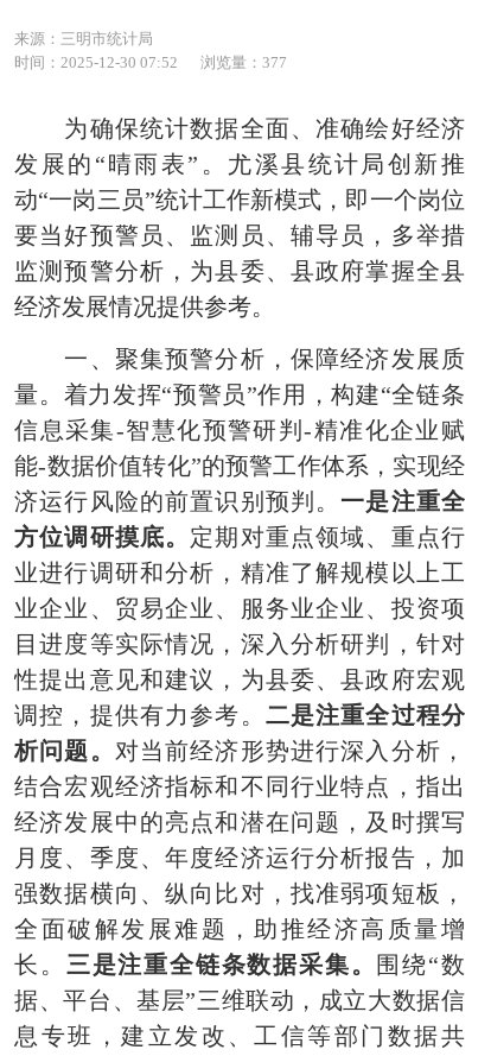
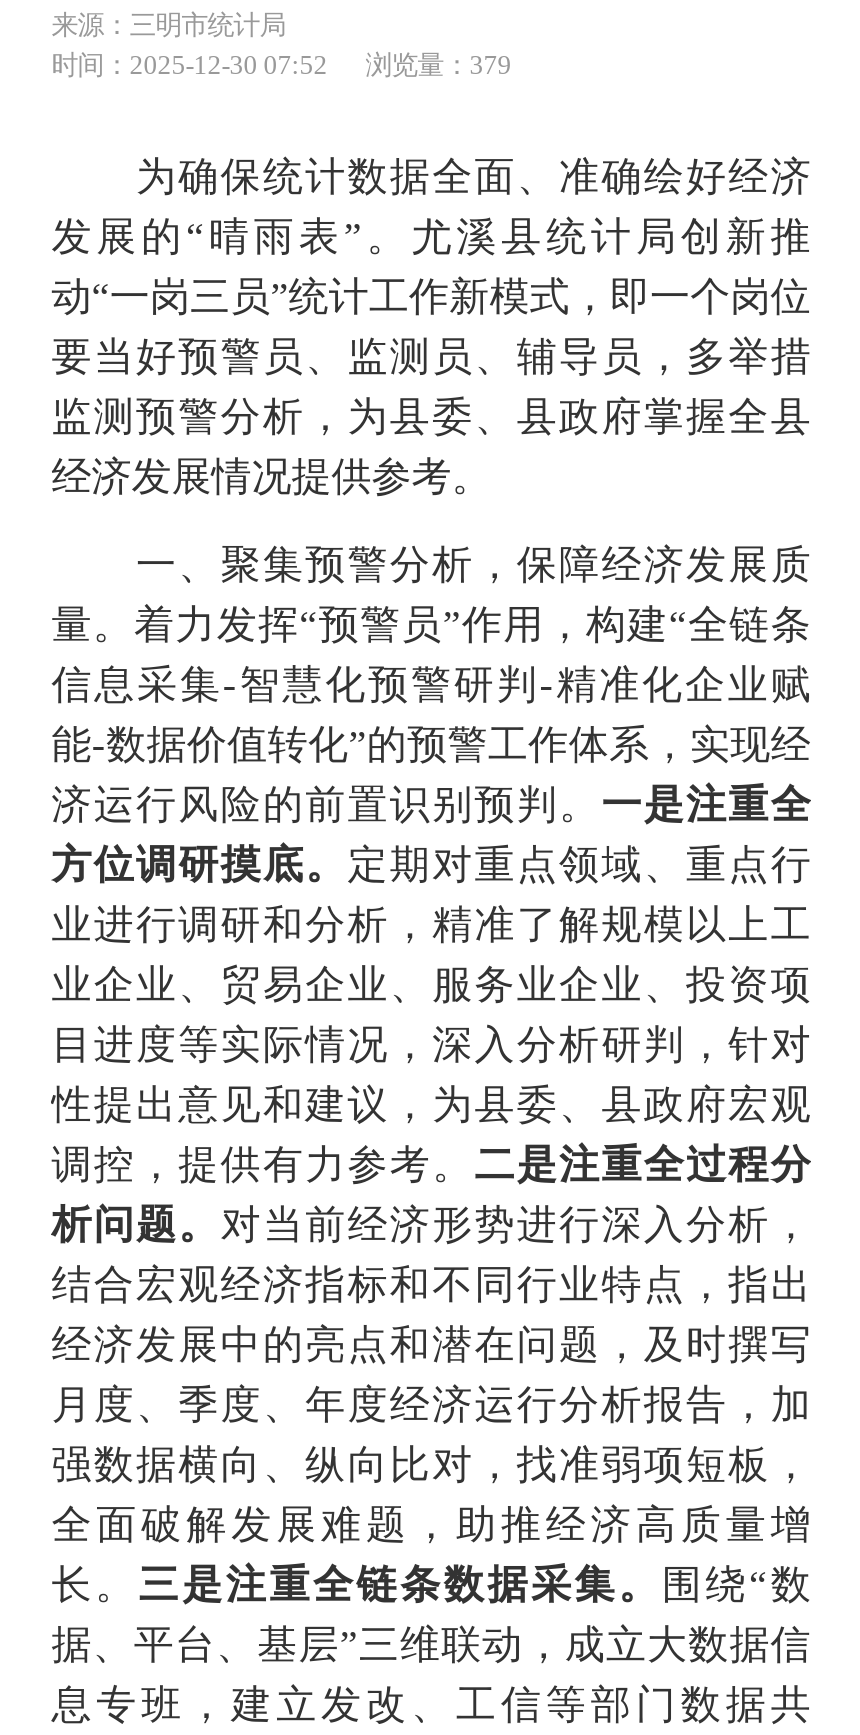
[14,54,287,72] 时间：2025-12-30 07:52 浏览量：377 -> [51,51,511,81] 时间：2025-12-30 07:52 浏览量：379

